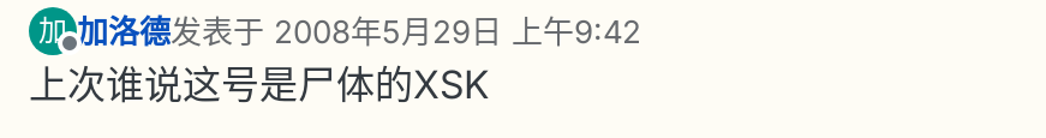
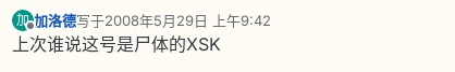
[77,12,641,50] 加洛德发表于2008年5月29日 上午9:42 -> [34,12,271,29] 加洛德写于2008年5月29日 上午9:42

